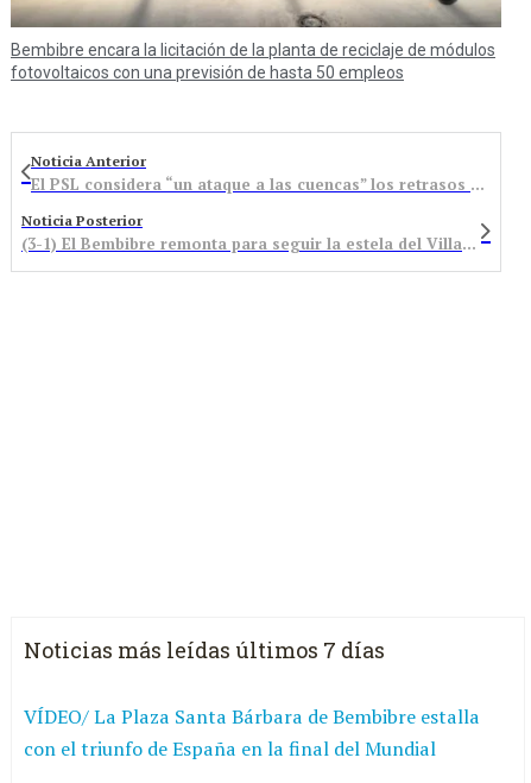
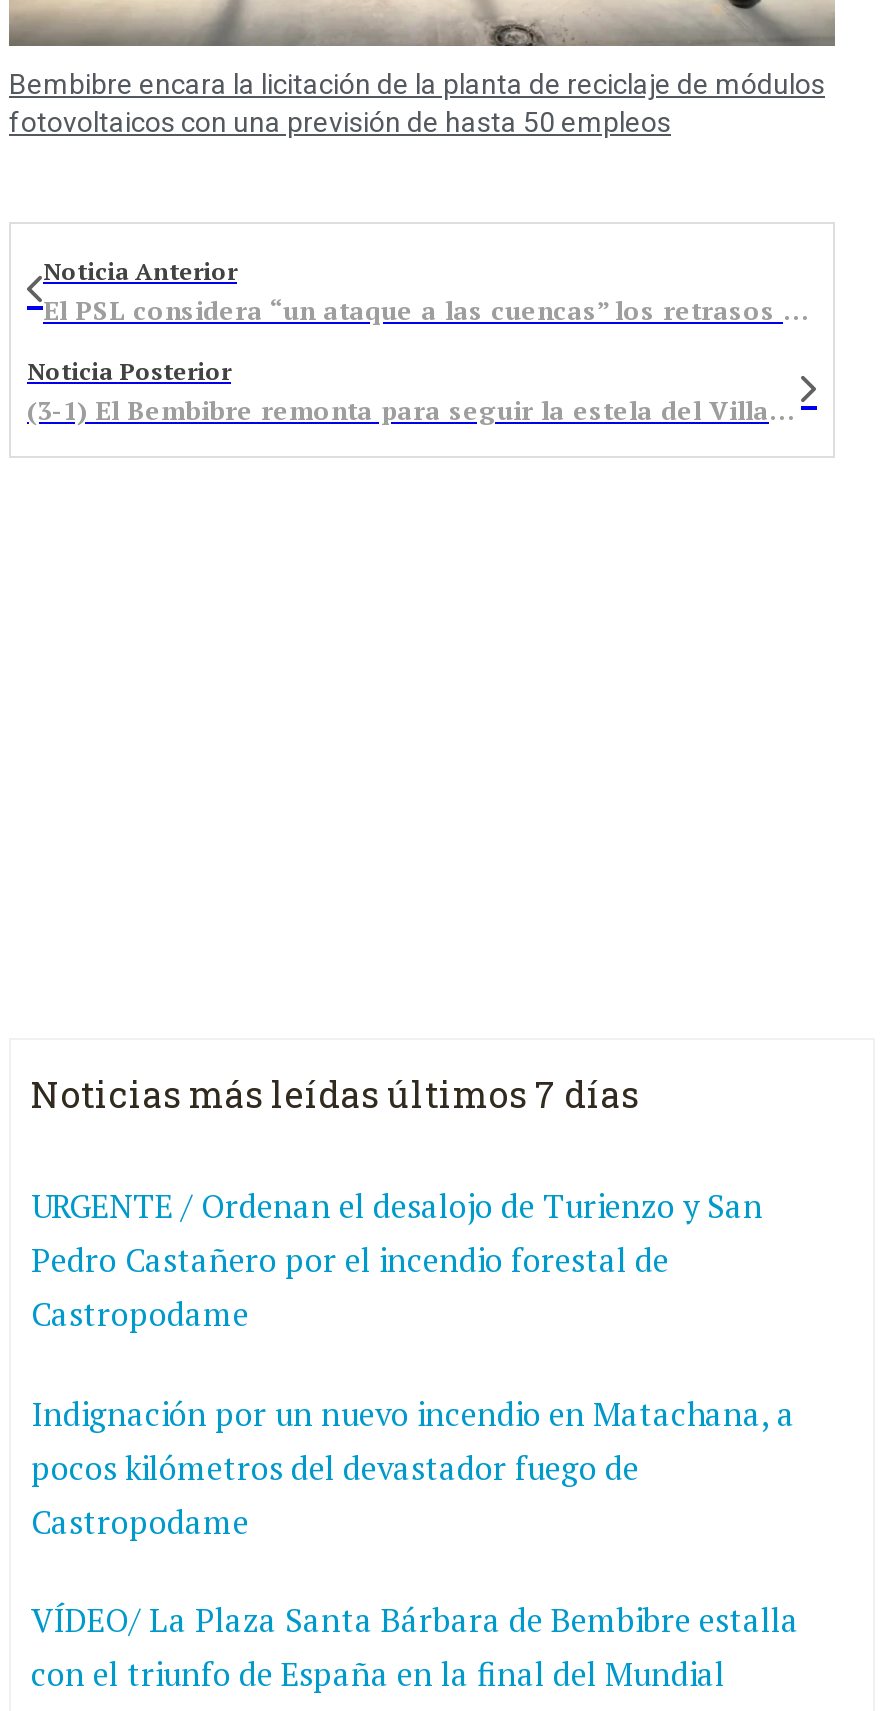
none -> [31,1184,795,1544] URGENTE / Ordenan el desalojo de Turienzo y San | Pedro Castañero por el incendio forestal de | Castropodame | Indignación por un nuevo incendio en Matachana, a | pocos kilómetros del devastador fuego de | Castropodame

